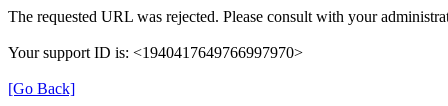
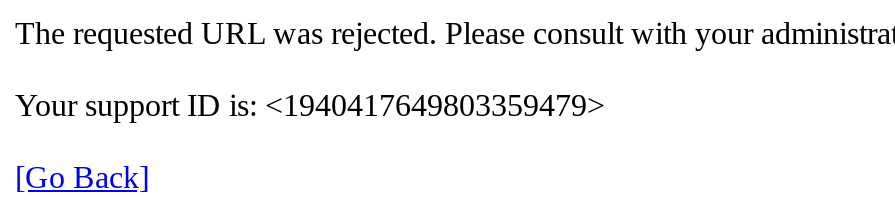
[8,44,303,61] Your support ID is: <1940417649766997970> -> [15,88,605,122] Your support ID is: <1940417649803359479>

